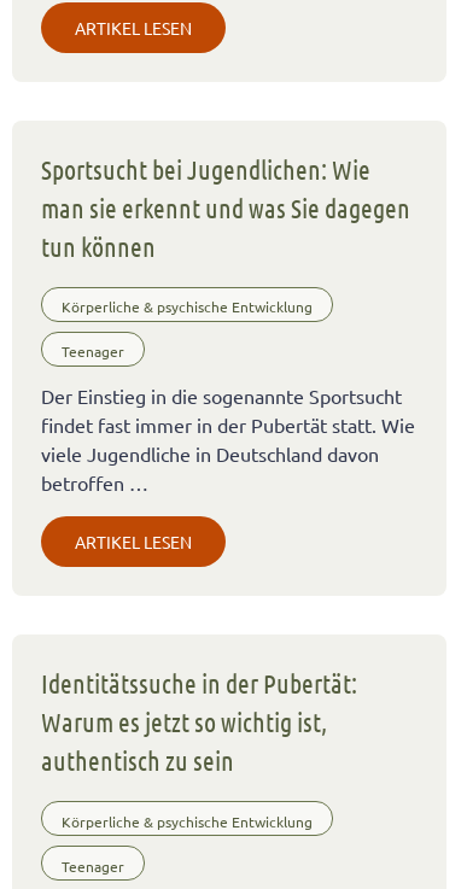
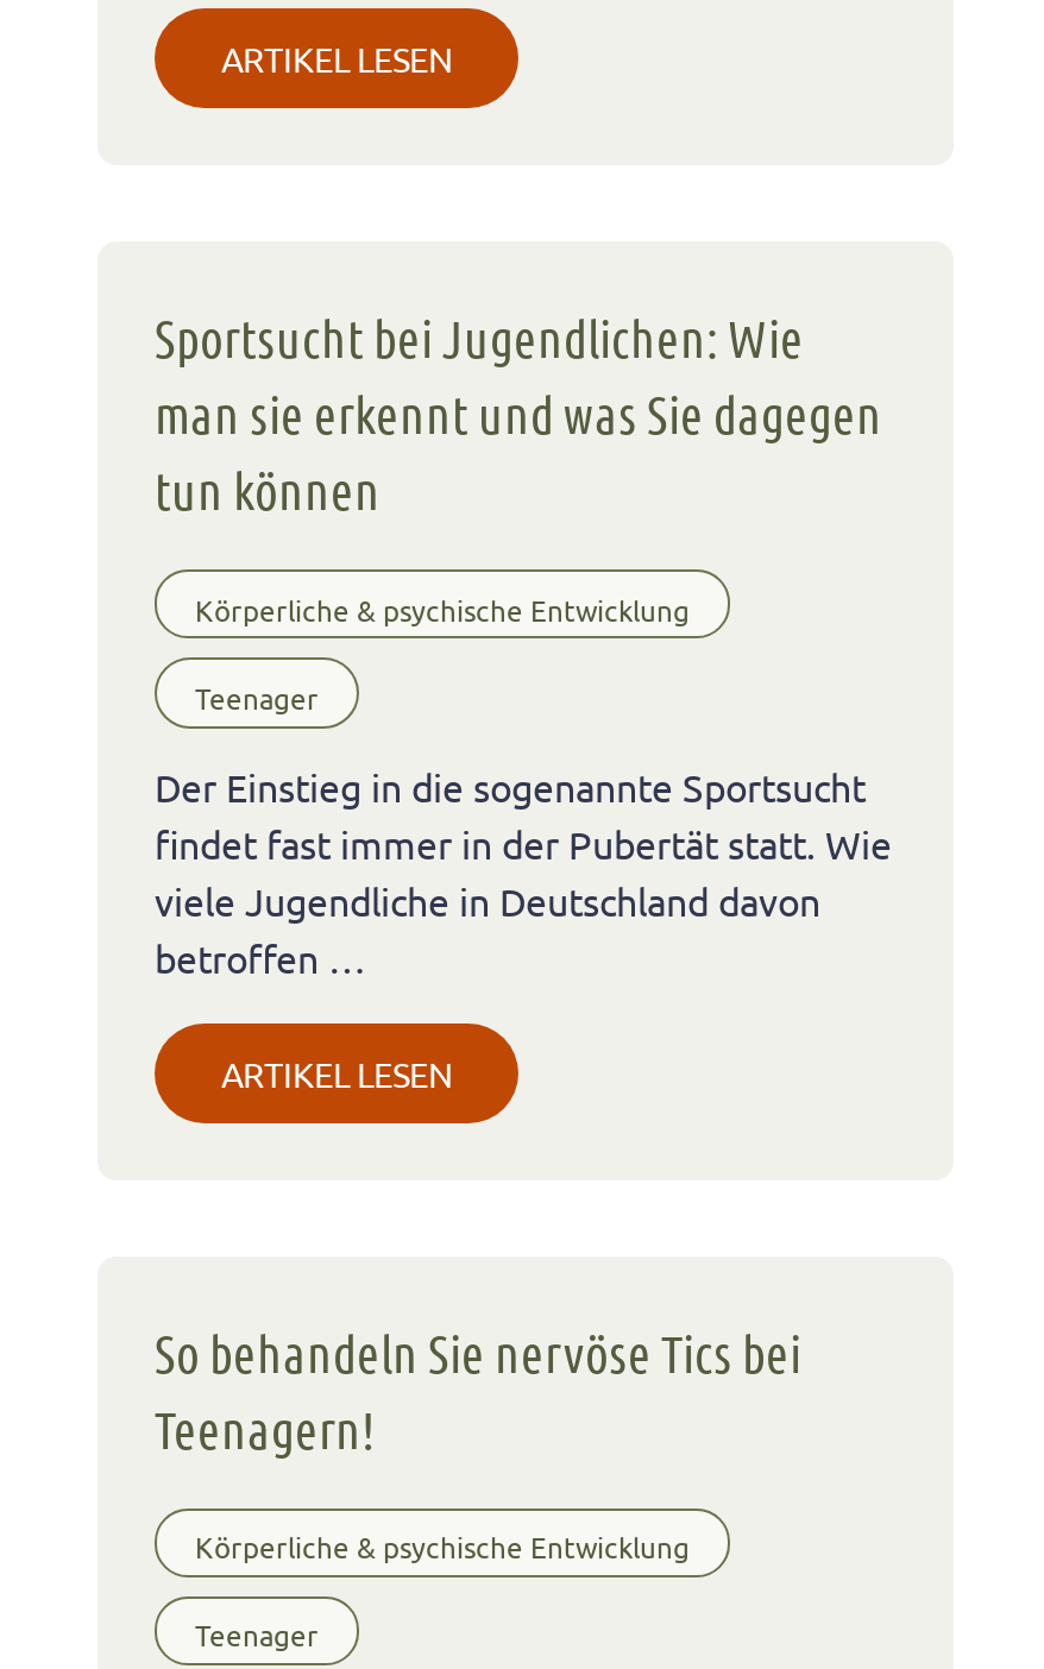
[41,667,357,776] Identitätssuche in der Pubertät: | Warum es jetzt so wichtig ist, | authentisch zu sein -> [155,1320,801,1457] So behandeln Sie nervöse Tics bei | Teenagern!

